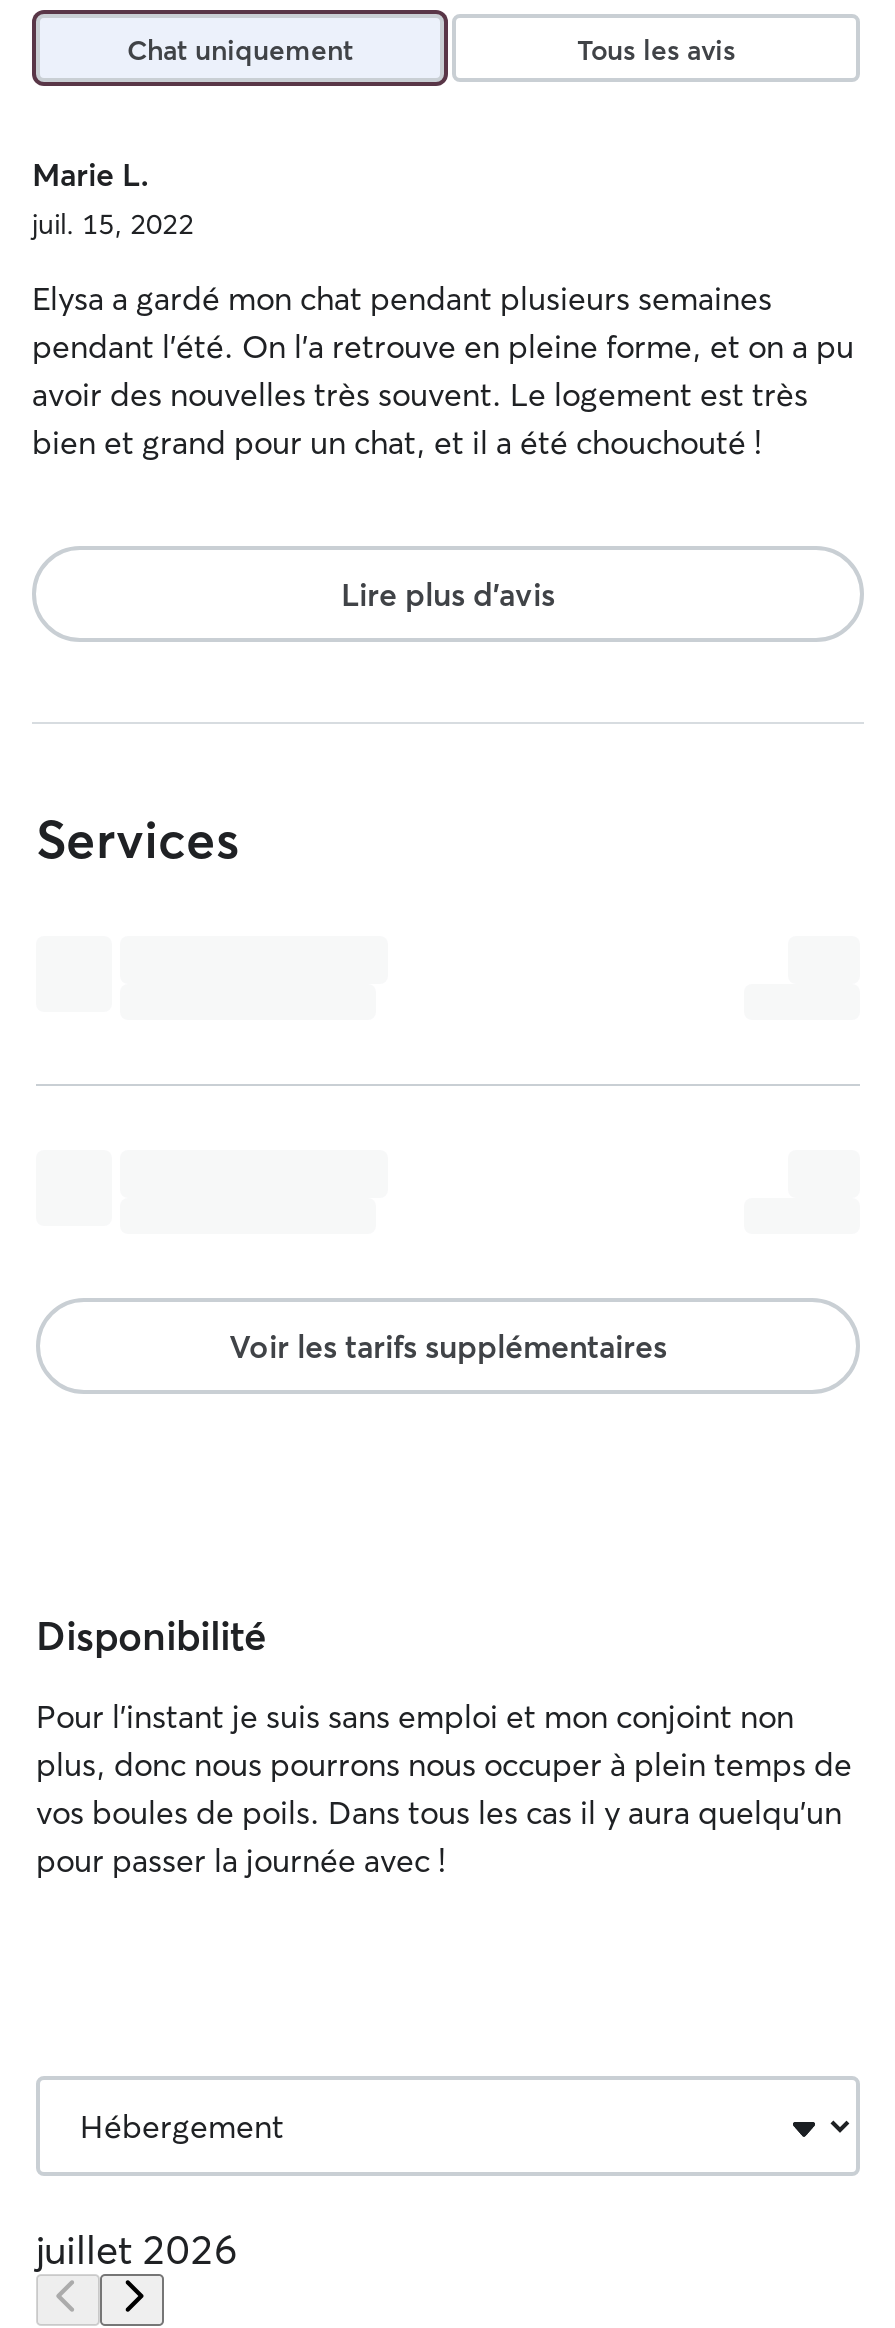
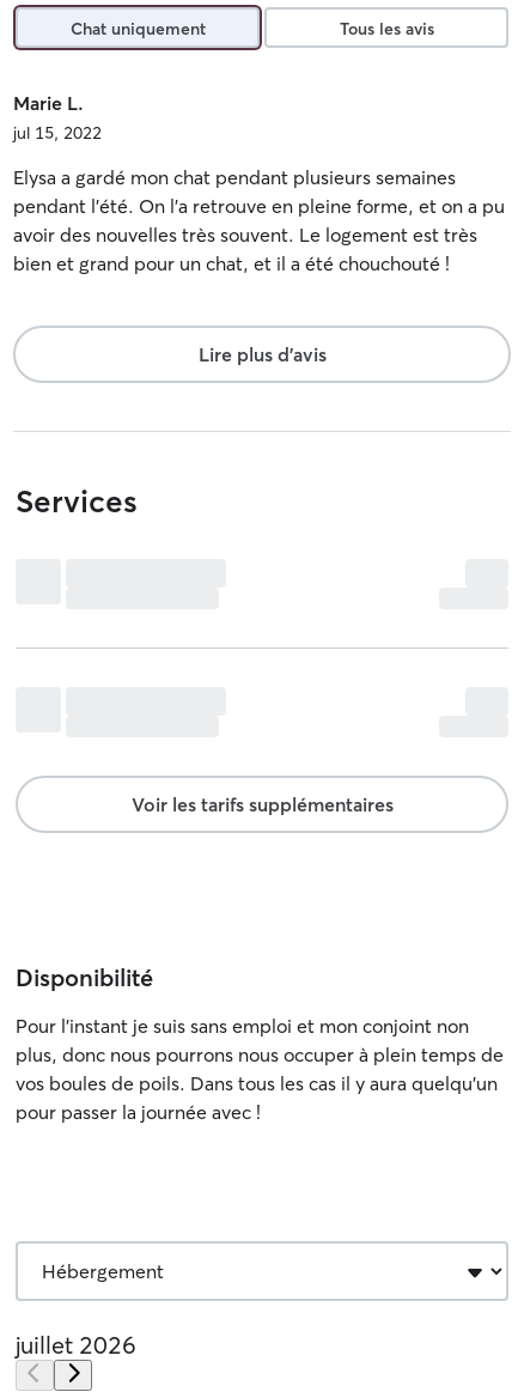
[32,206,194,242] juil. 15, 2022 -> [13,122,102,144] jul 15, 2022

